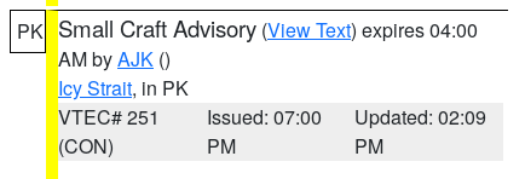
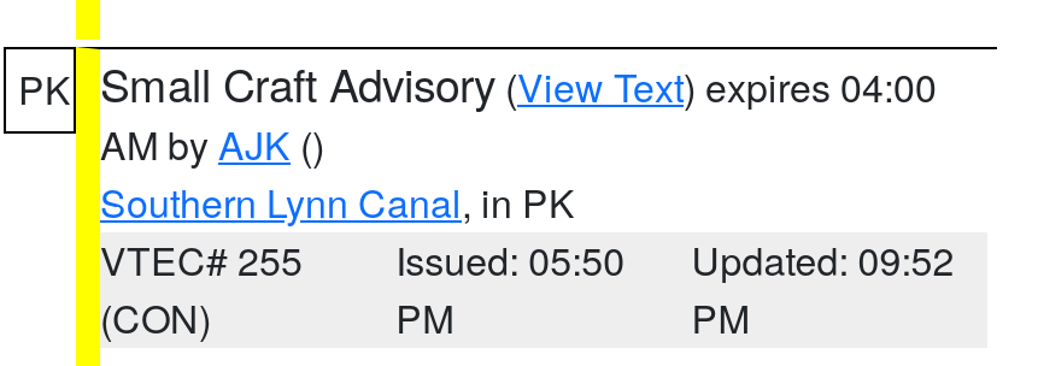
[58,74,189,131] Icy Strait, in PK | VTEC# 251 -> [100,175,575,288] Southern Lynn Canal, in PK | VTEC# 255
[206,103,321,131] Issued: 07:00 -> [396,232,625,288] Issued: 05:50
[355,103,487,131] Updated: 02:09 -> [691,232,954,288] Updated: 09:52

